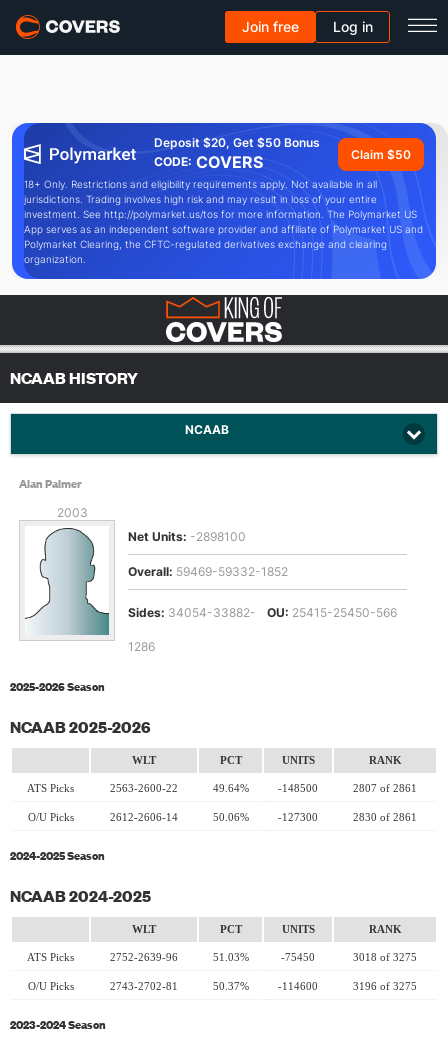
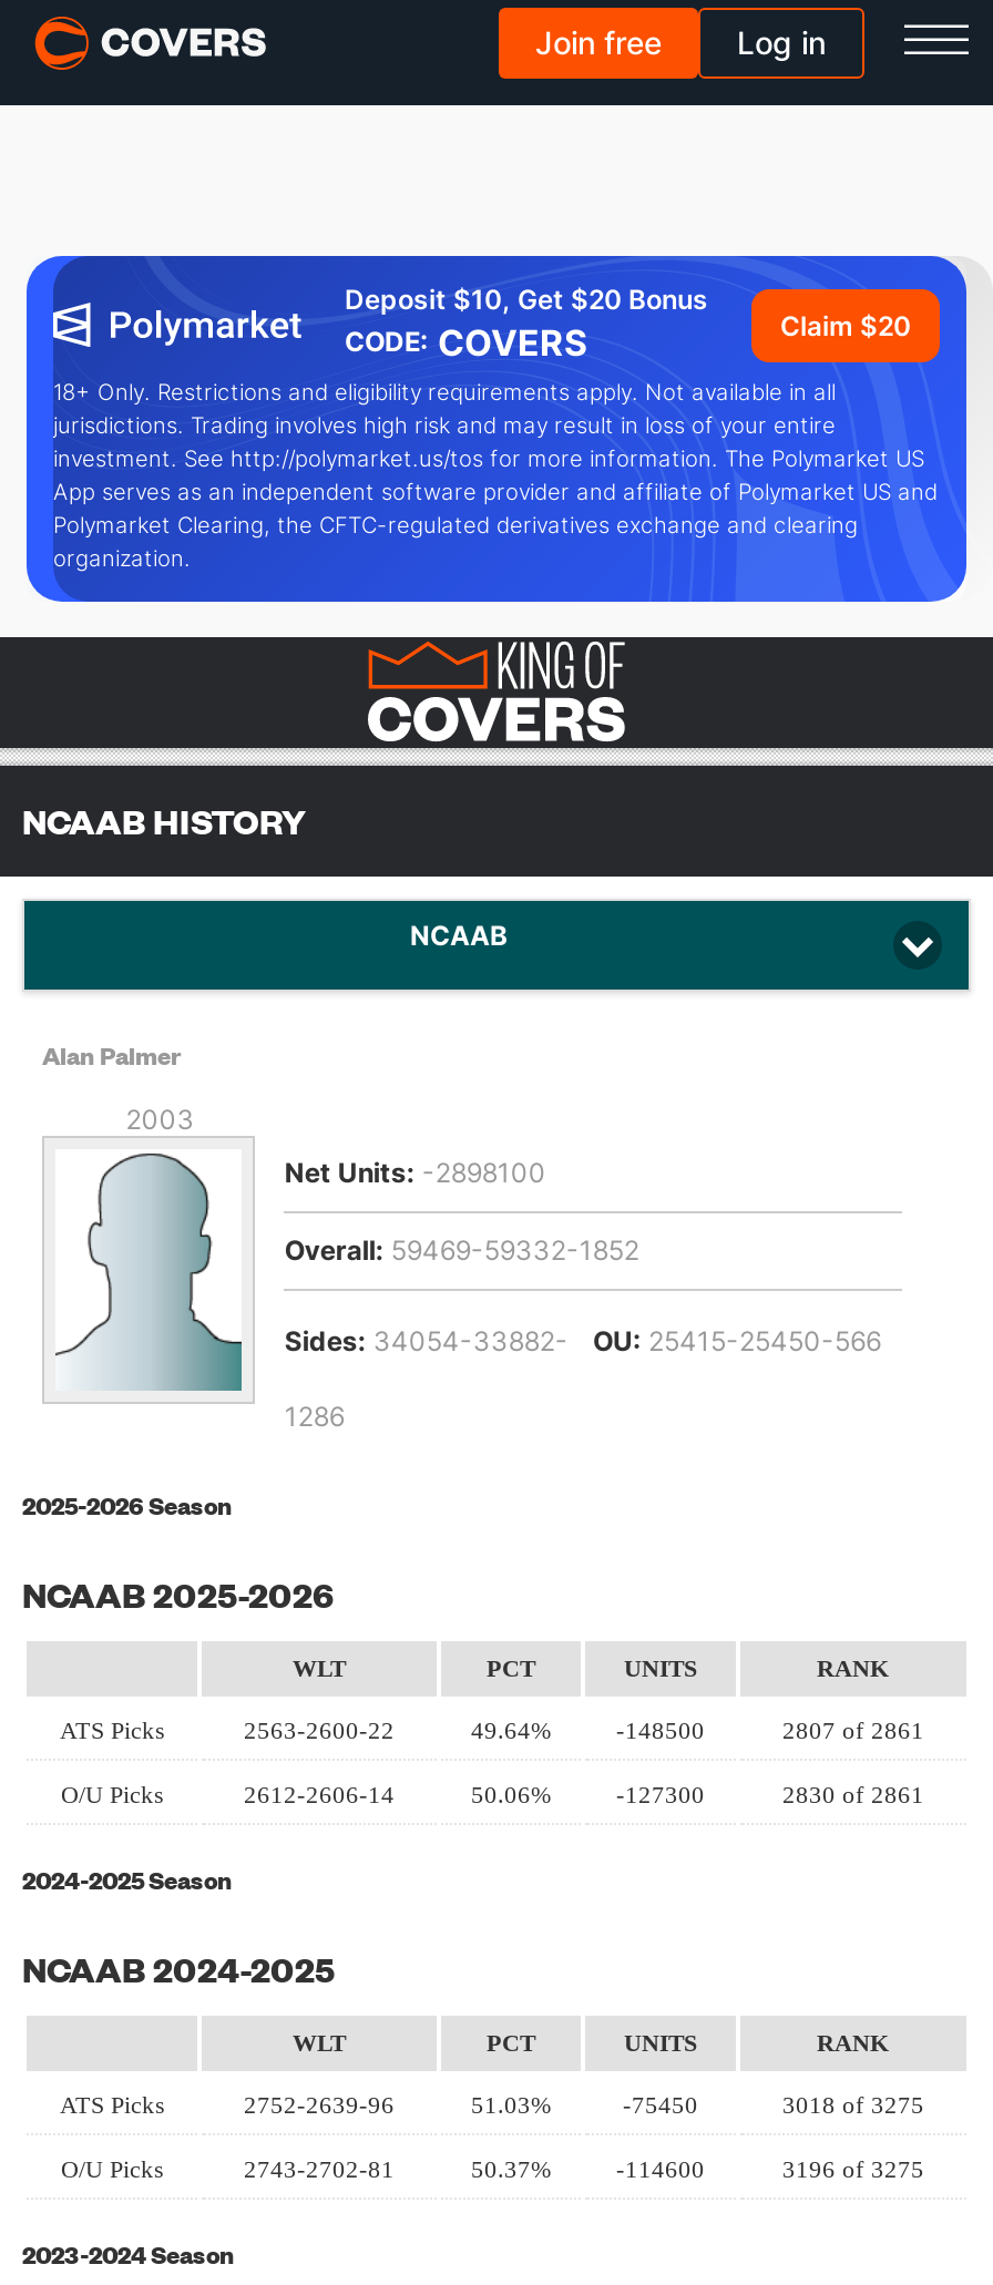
[154,135,320,150] Deposit $20, Get $50 Bonus -> [345,283,708,316] Deposit $10, Get $20 Bonus
[351,146,411,161] Claim $50 -> [780,308,911,341] Claim $20

